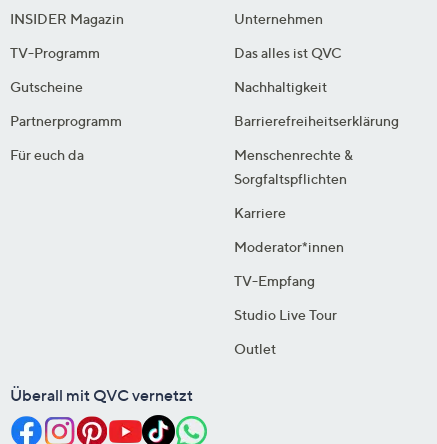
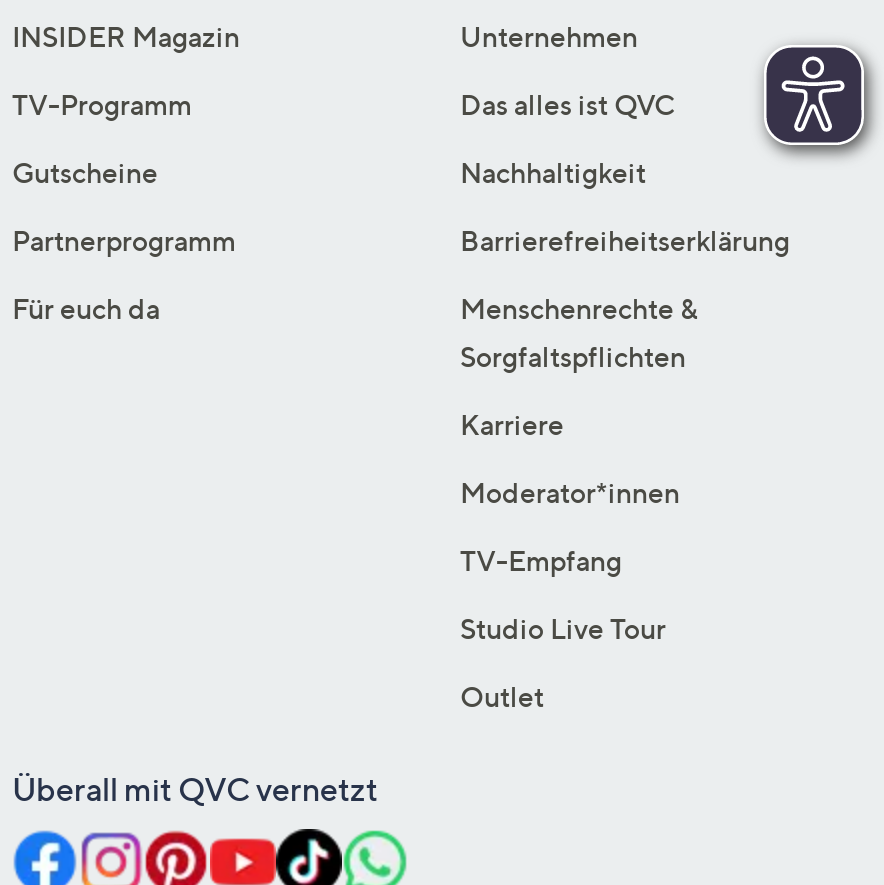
none -> [760,45,876,159] [image]

